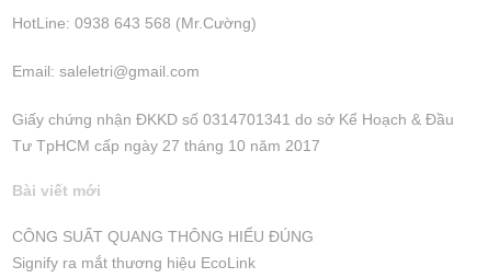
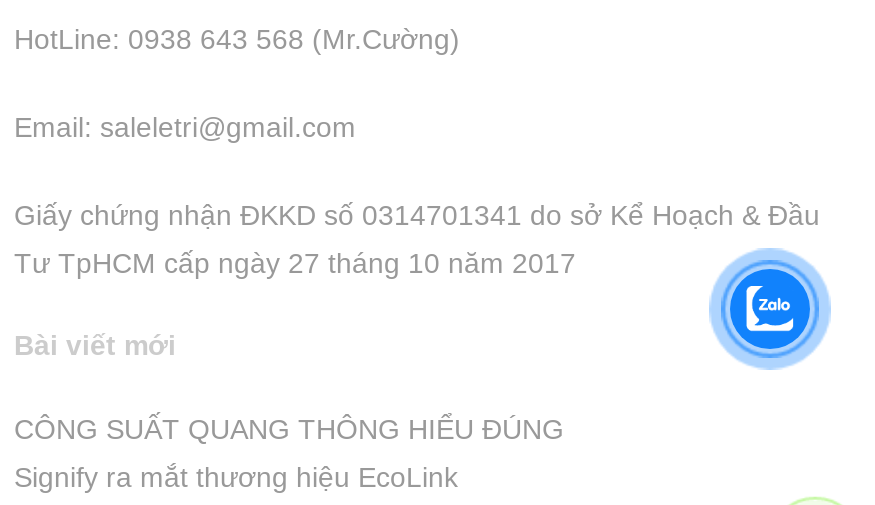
none -> [708,247,832,371] [image]

